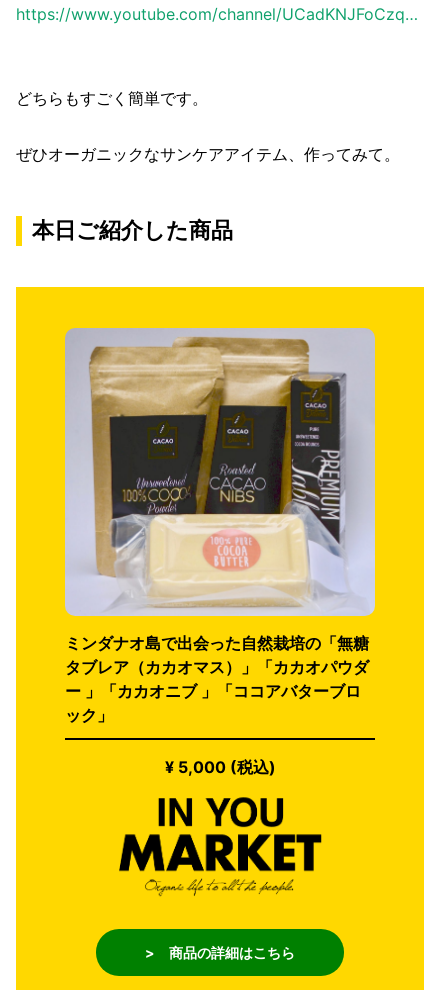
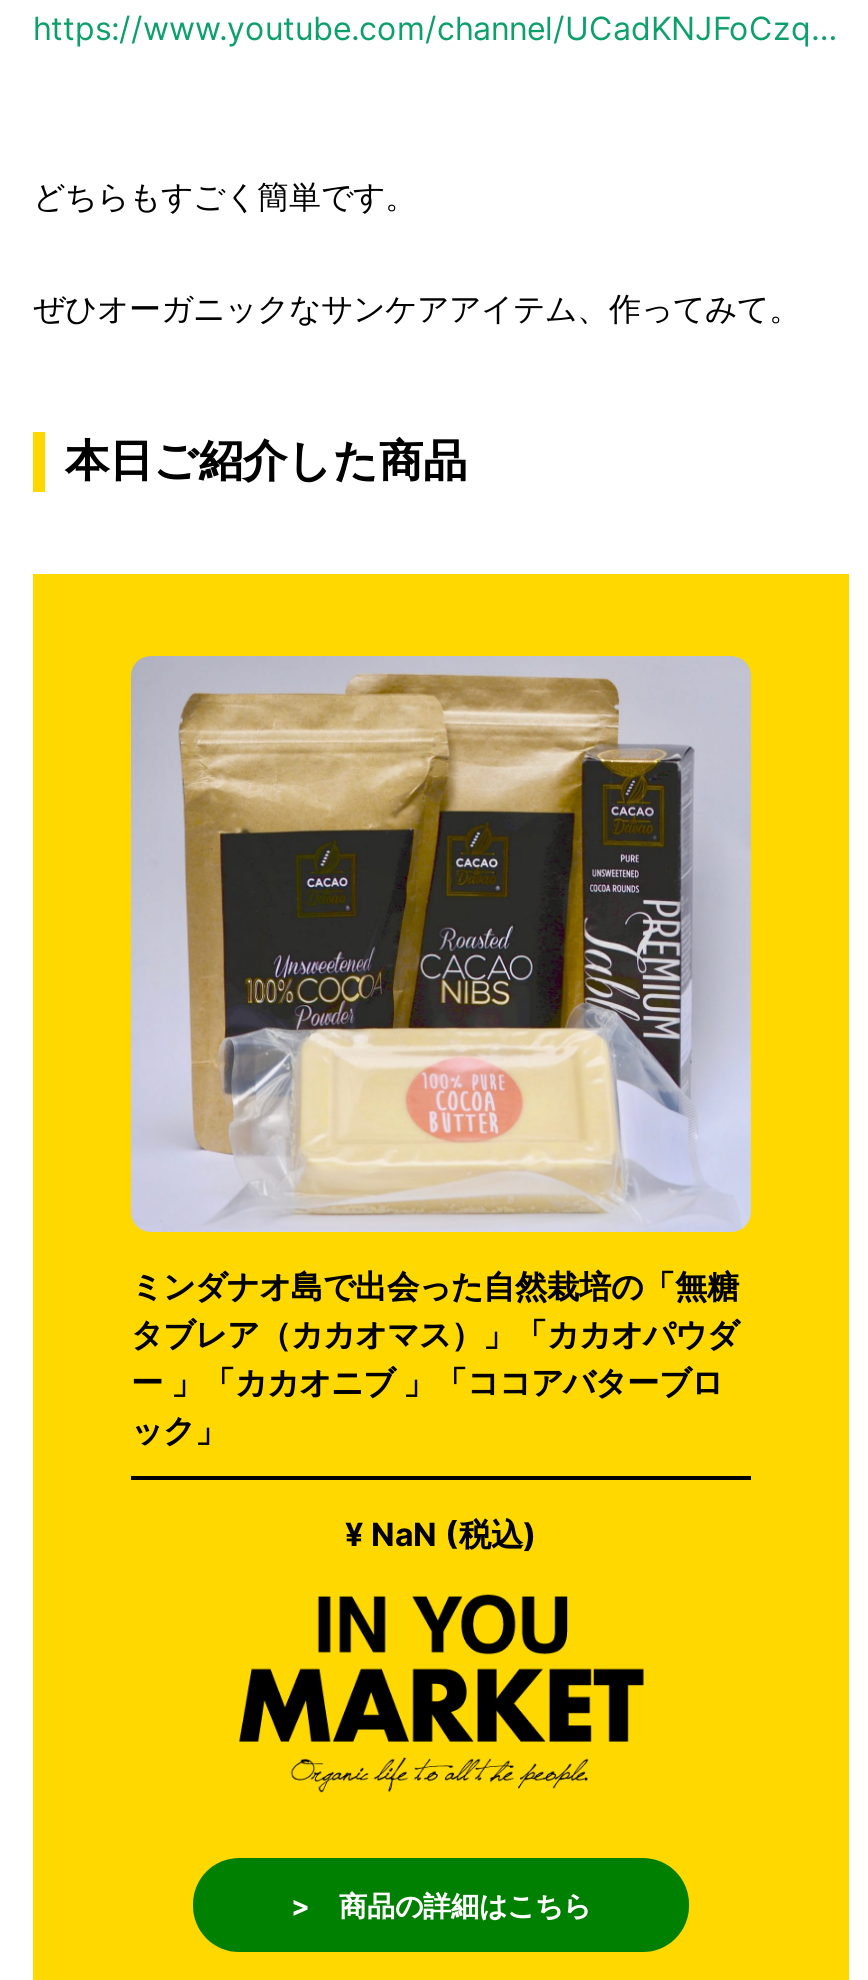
[164,757,275,777] ¥ 5,000 (税込) -> [345,1514,537,1554] ¥ NaN (税込)

